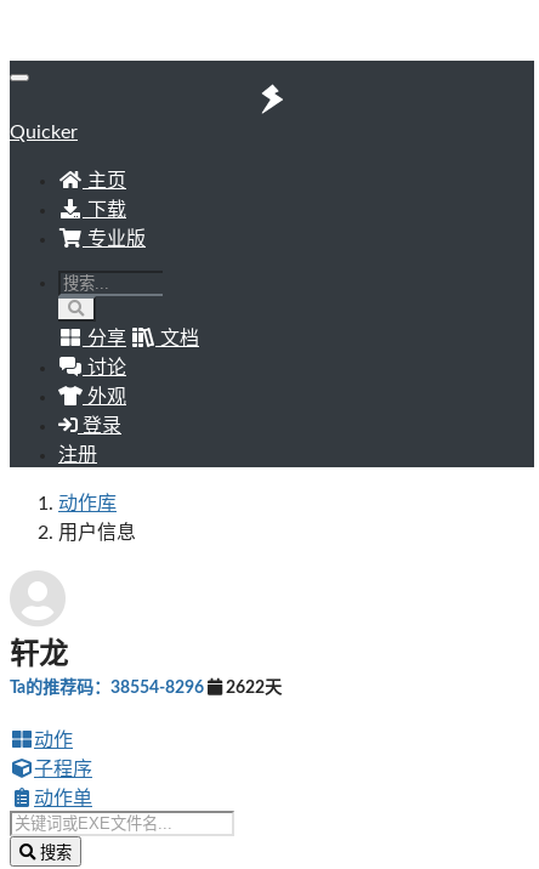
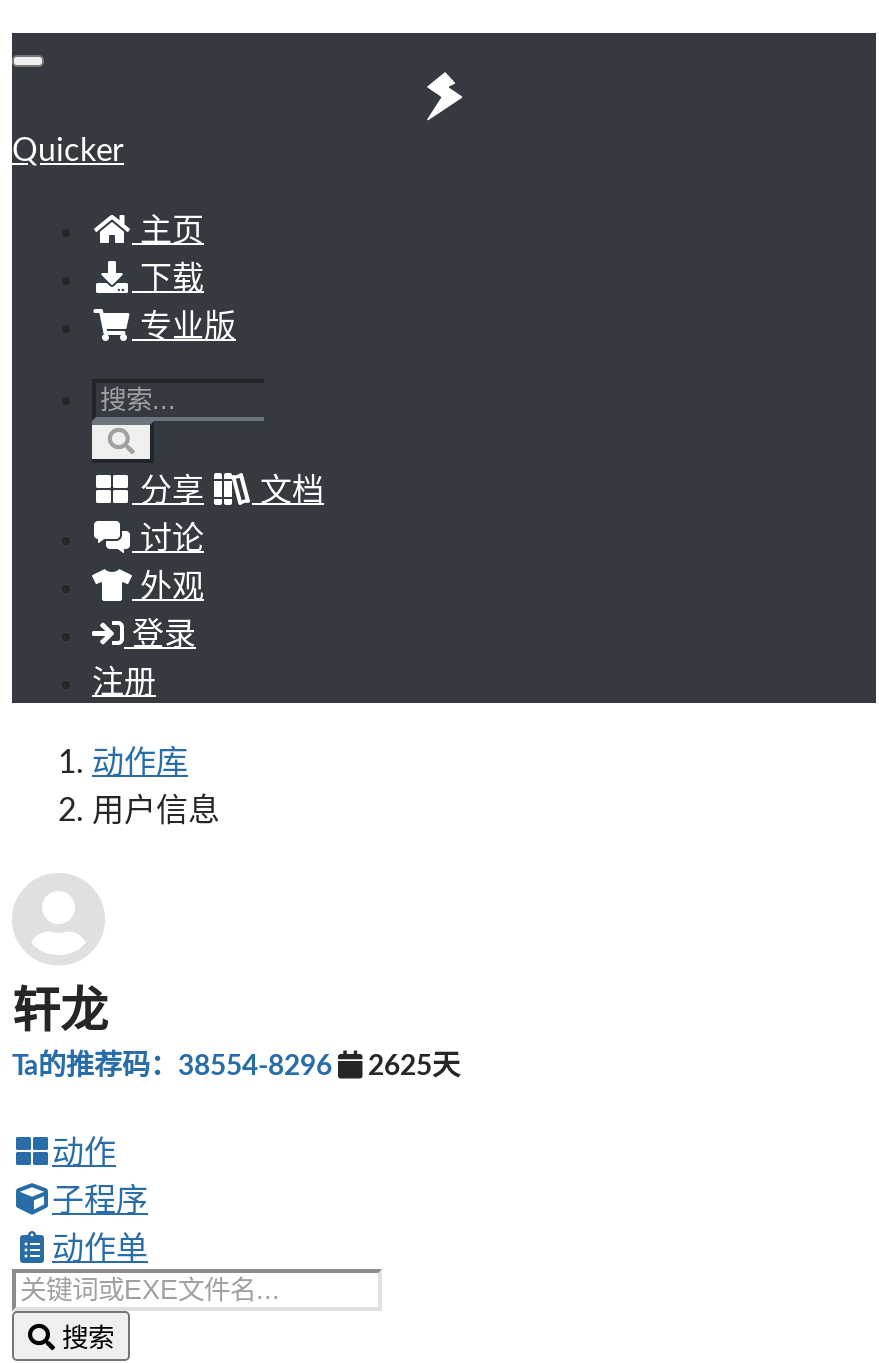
[10,680,282,697] Ta的推荐码：38554-8296 2622天 -> [12,1053,460,1081] Ta的推荐码：38554-8296 2625天

